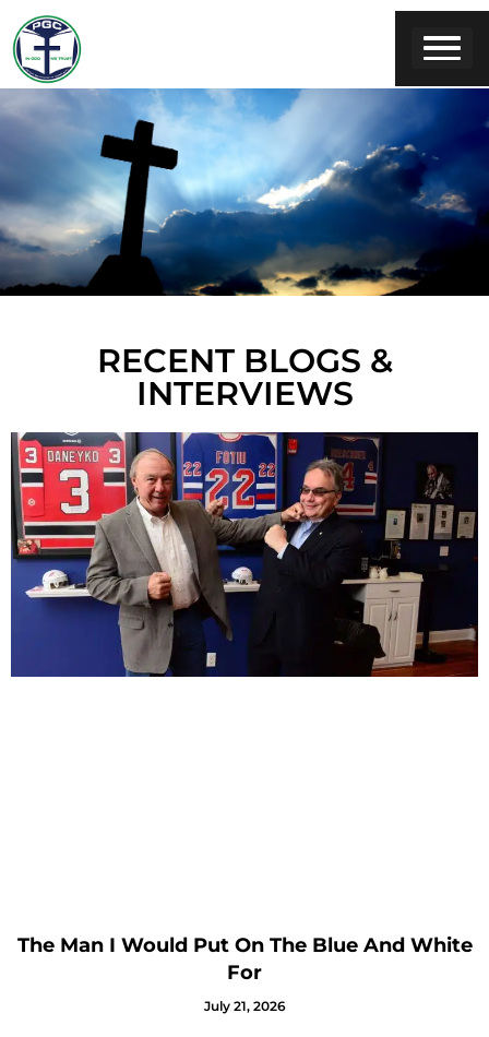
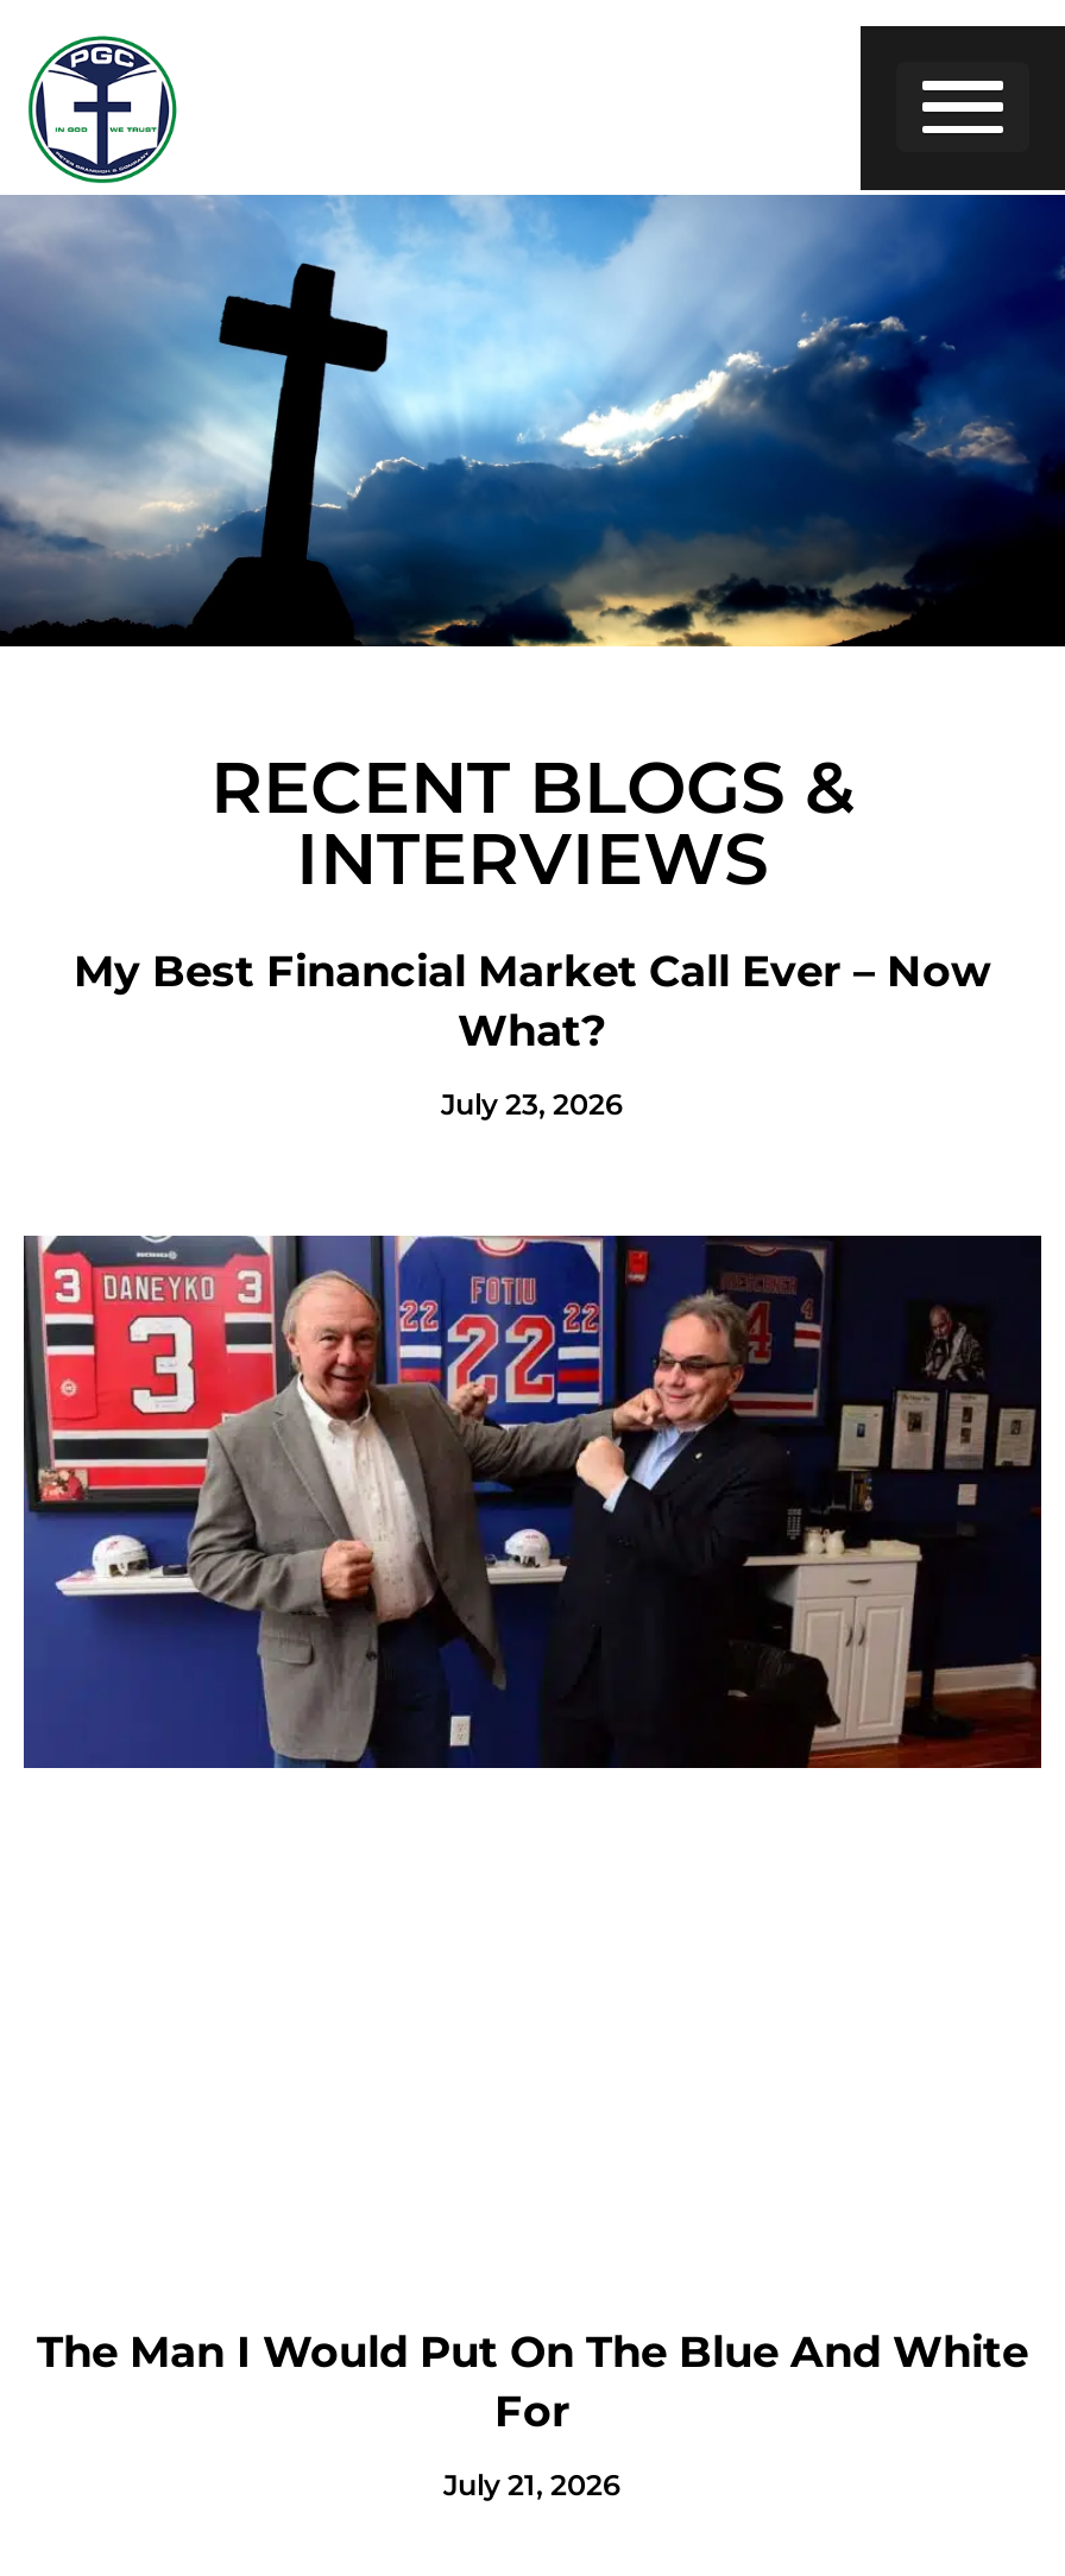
none -> [74,945,991,1121] My Best Financial Market Call Ever – Now | What? | July 23, 2026

